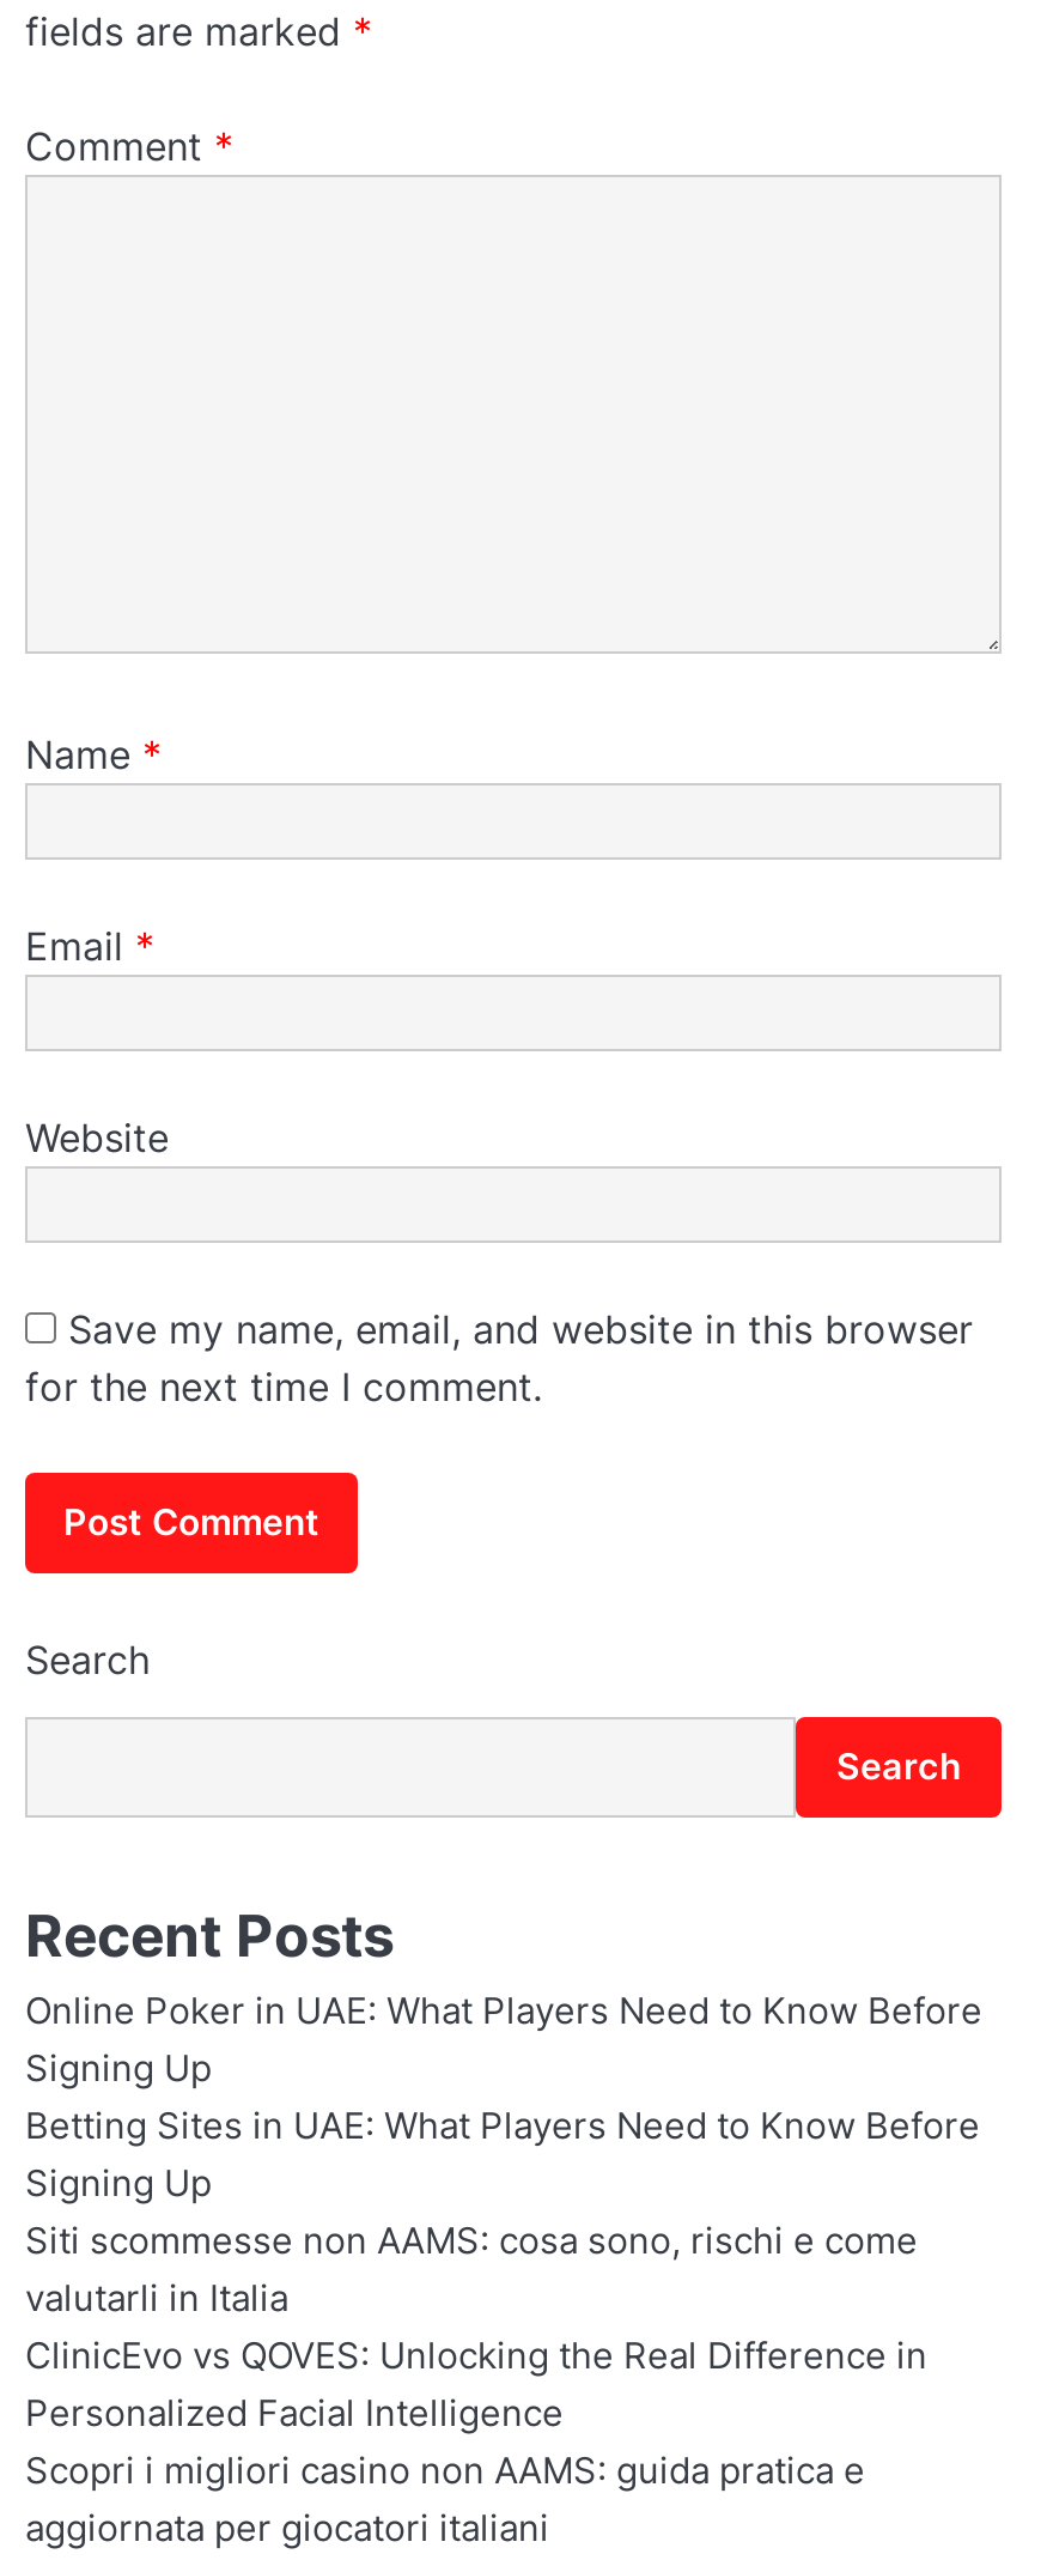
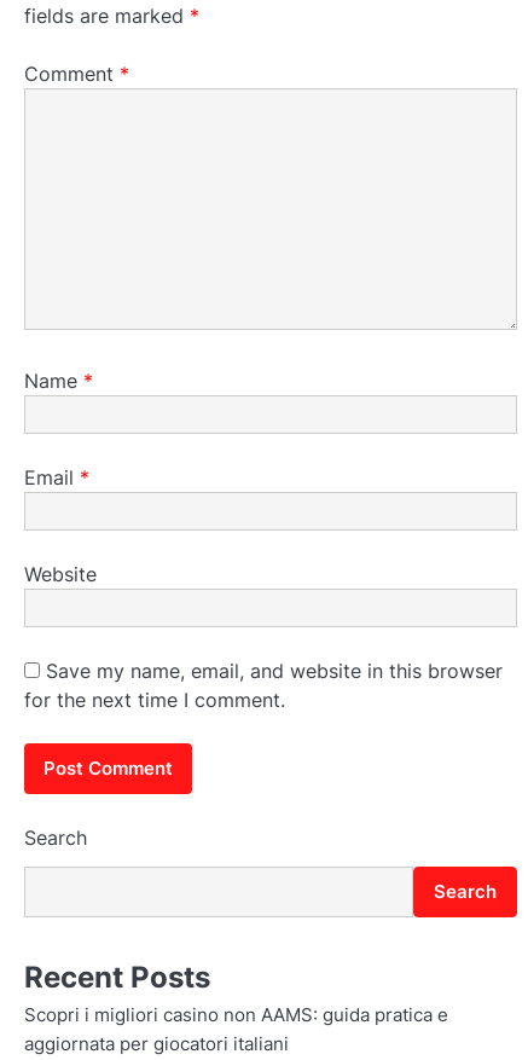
[25,1991,982,2436] Online Poker in UAE: What Players Need to Know Before | Signing Up | Betting Sites in UAE: What Players Need to Know Before | Signing Up | Siti scommesse non AAMS: cosa sono, rischi e come | valutarli in Italia | ClinicEvo vs QOVES: Unlocking the Real Difference in | Personalized Facial Intelligence -> none

